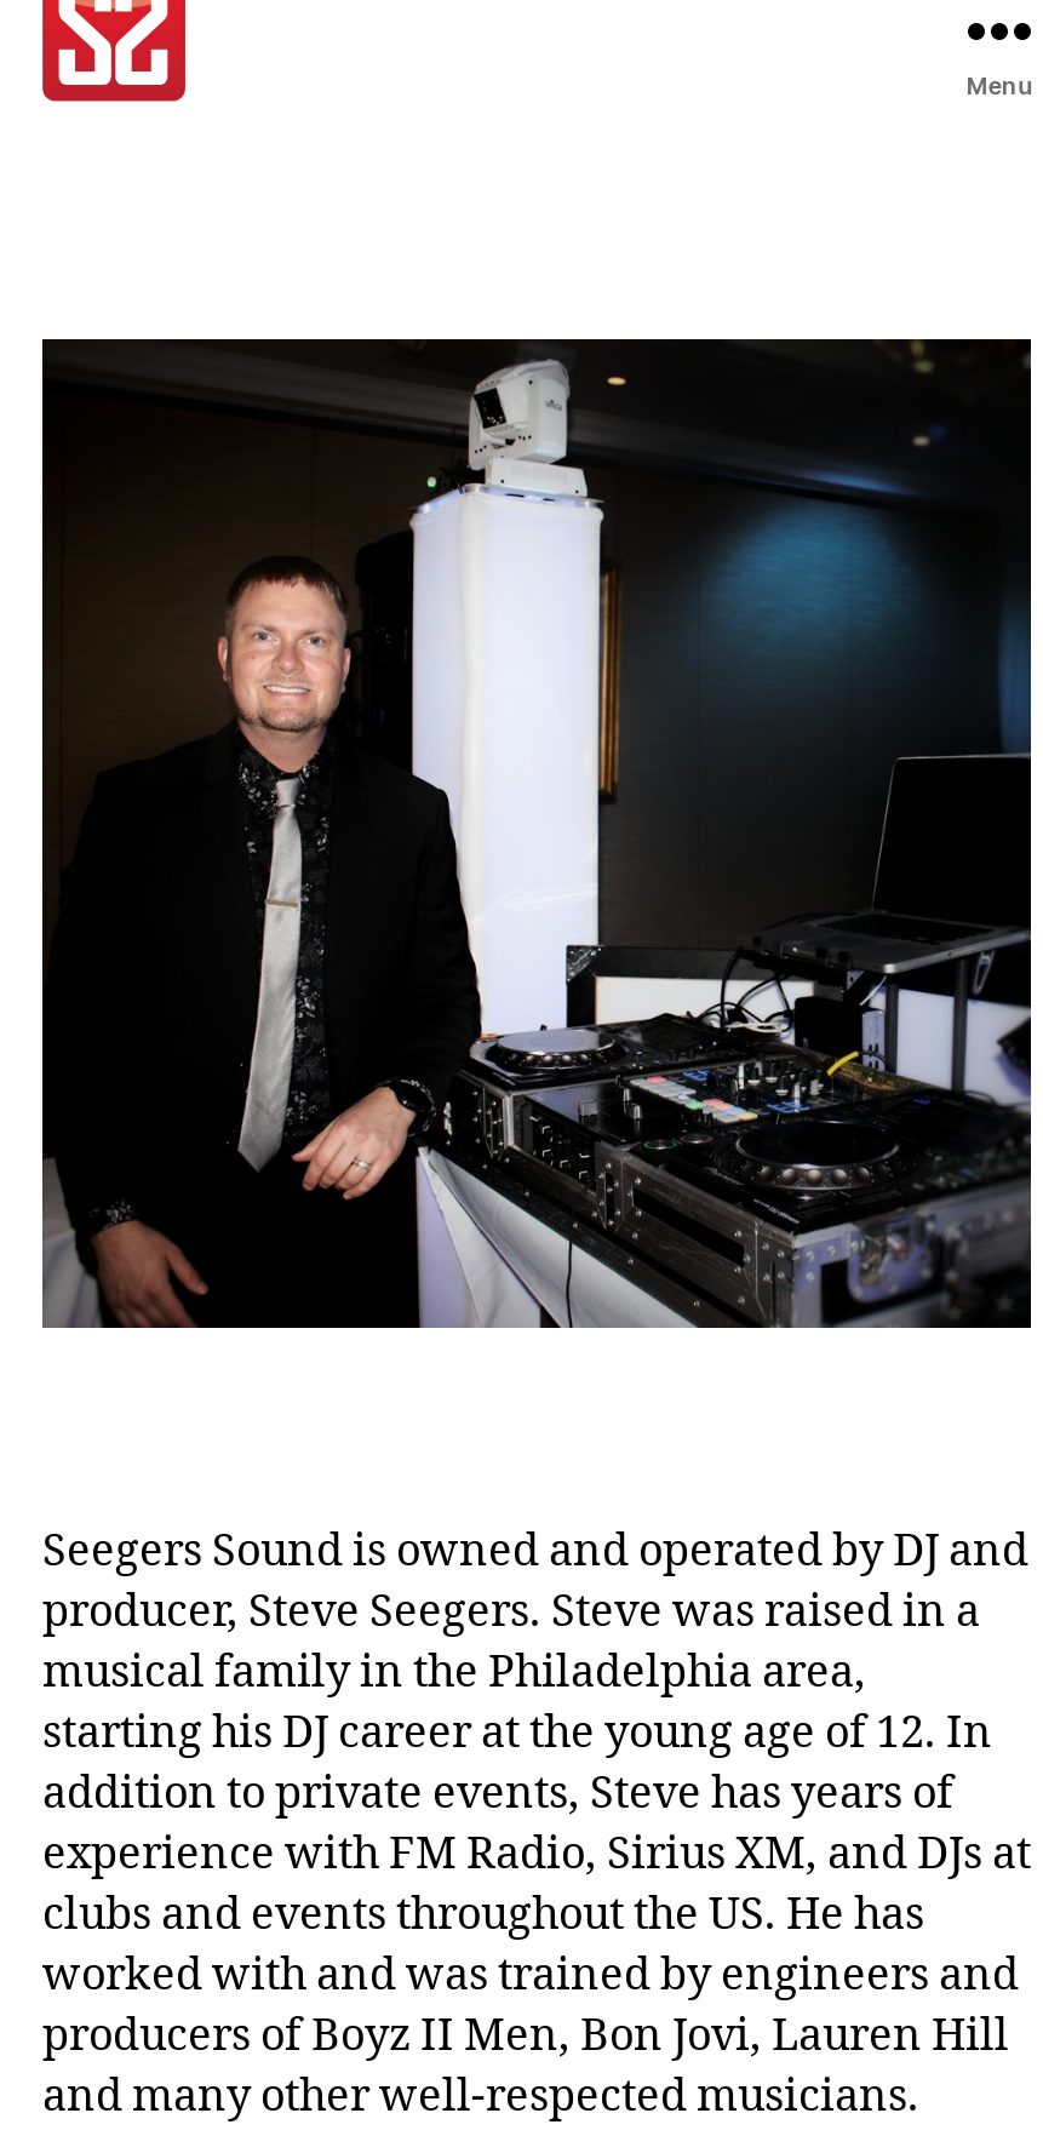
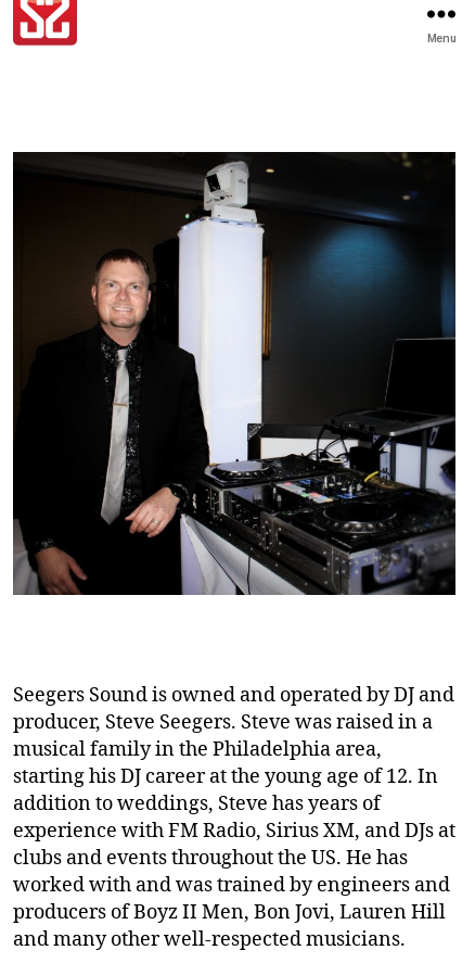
[42,1766,953,1822] addition to private events, Steve has years of -> [13,791,381,816] addition to weddings, Steve has years of

